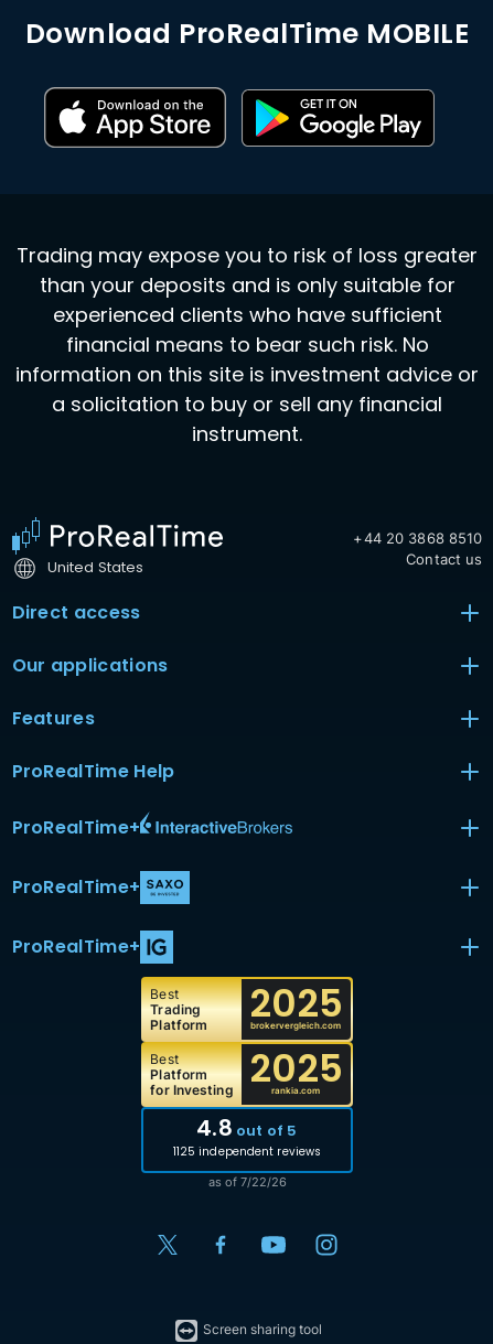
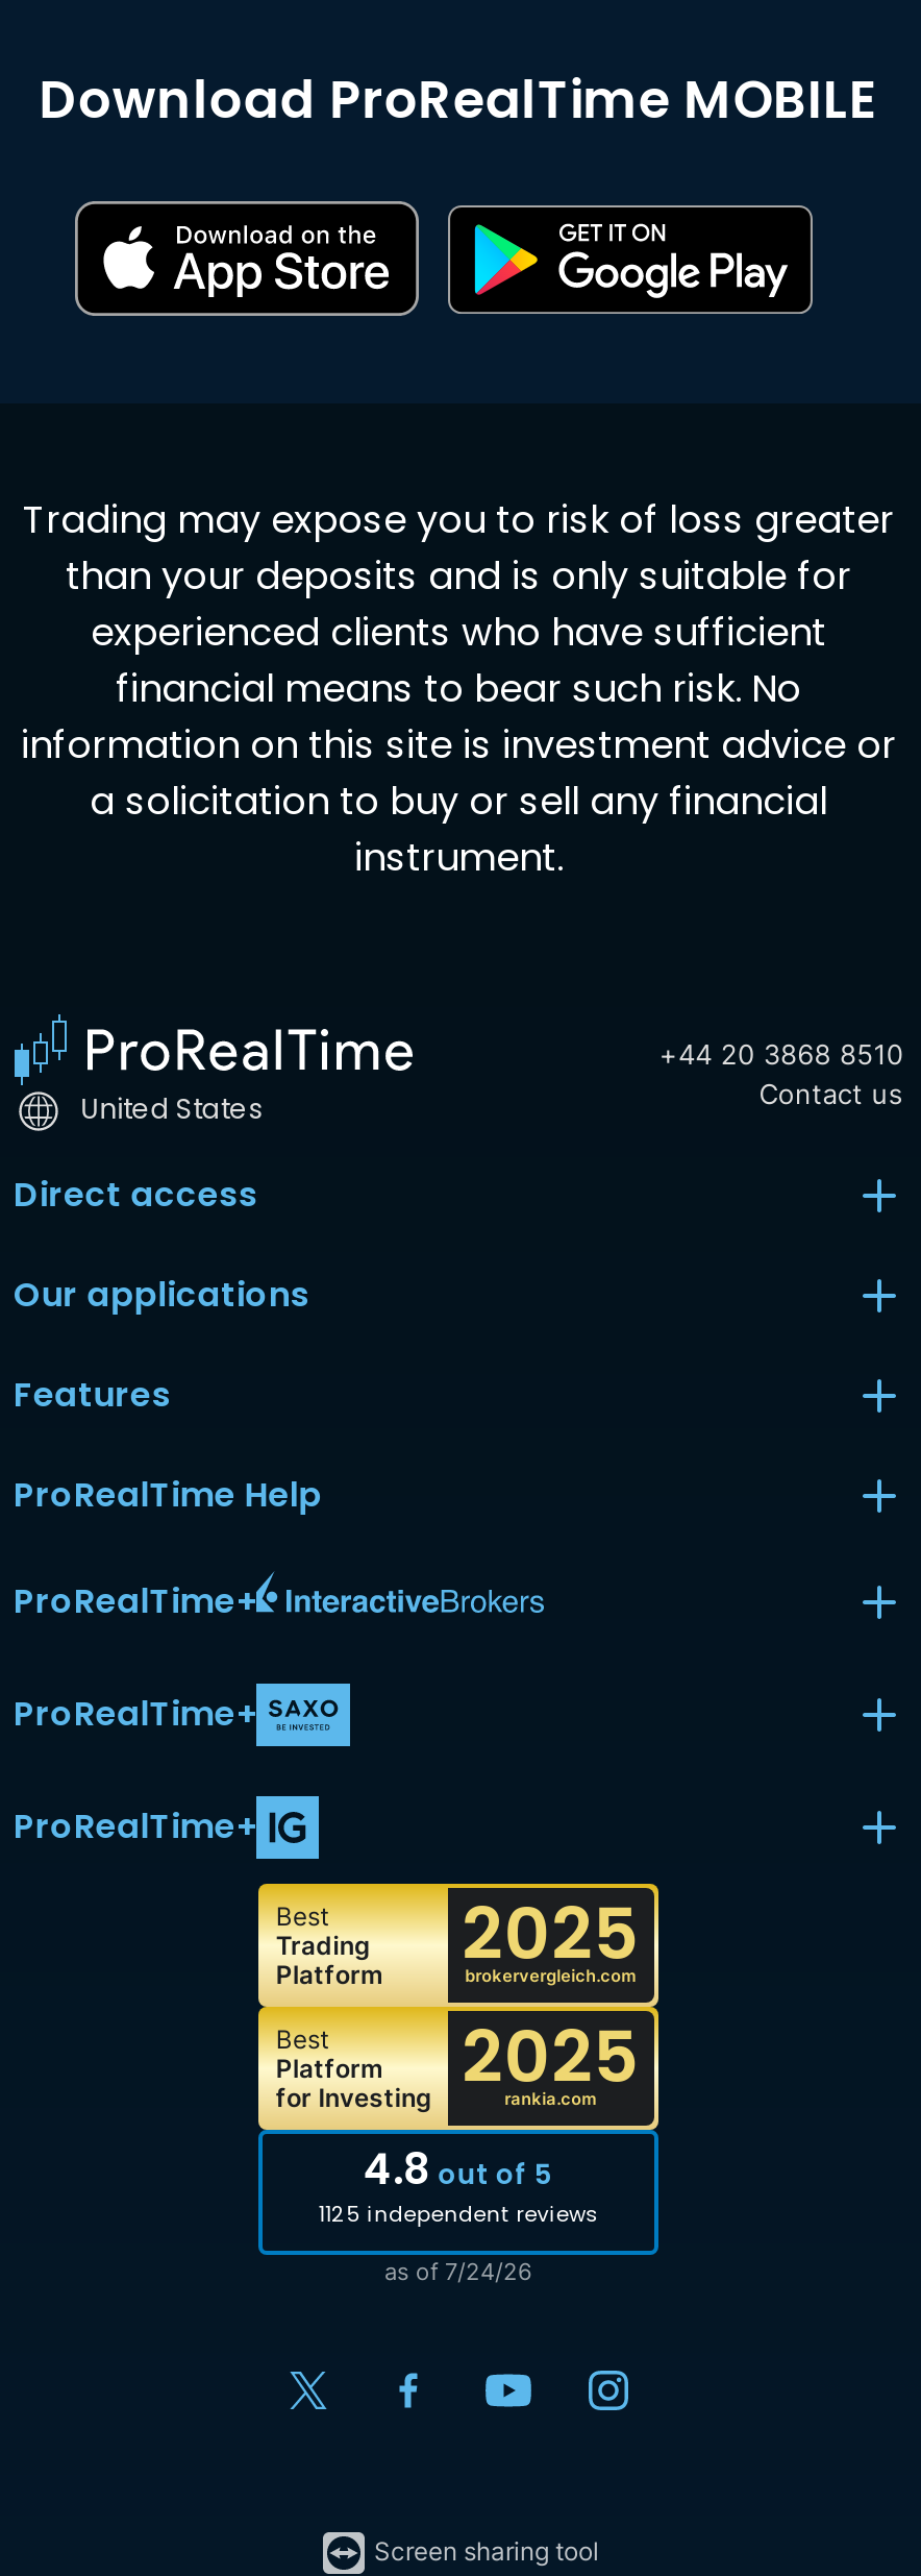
[208,1174,286,1190] as of 7/22/26 -> [384,2257,532,2286] as of 7/24/26

